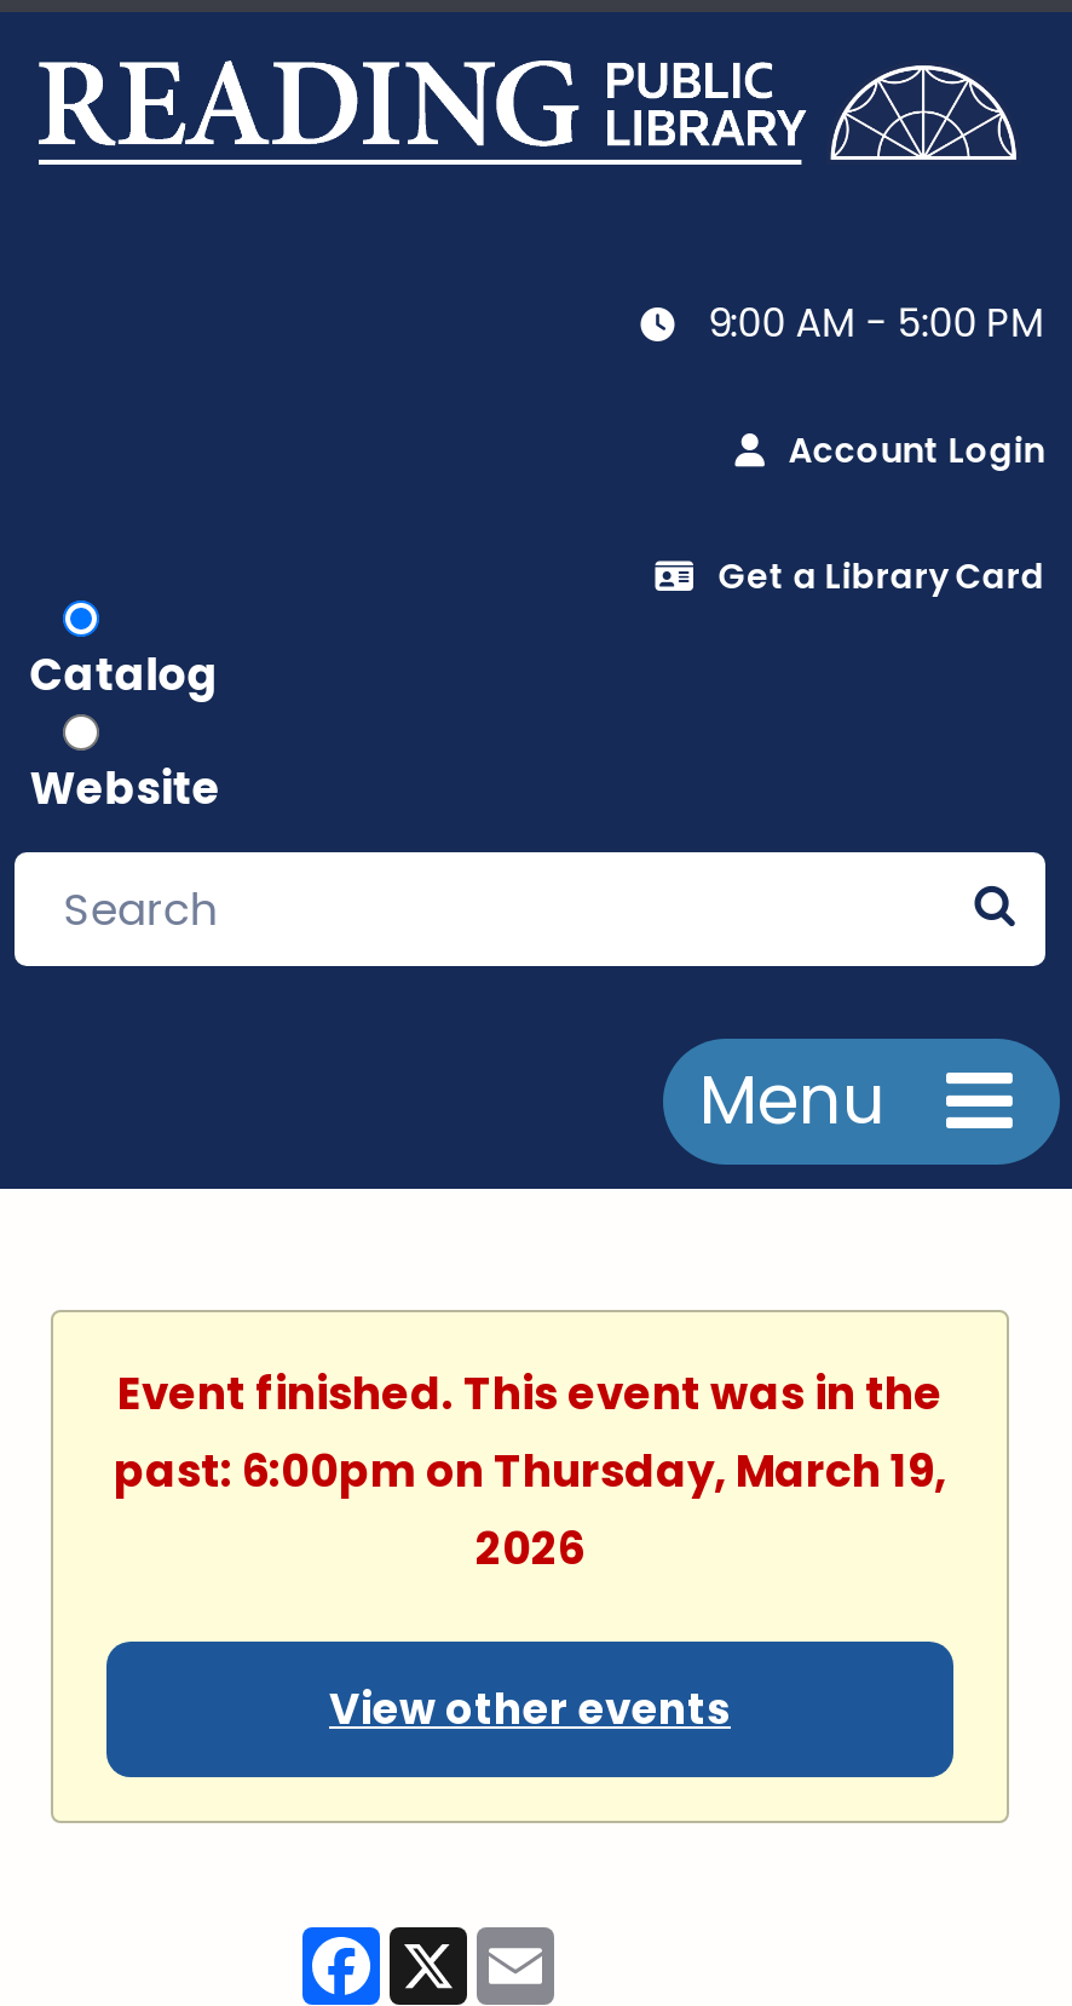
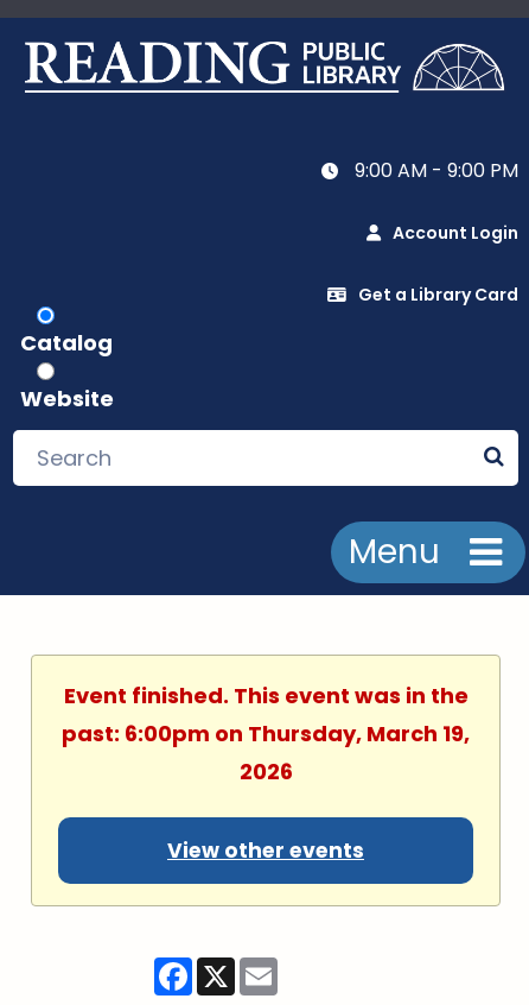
[709,295,1045,351] 9:00 AM - 5:00 PM -> [354,157,518,184] 9:00 AM - 9:00 PM

